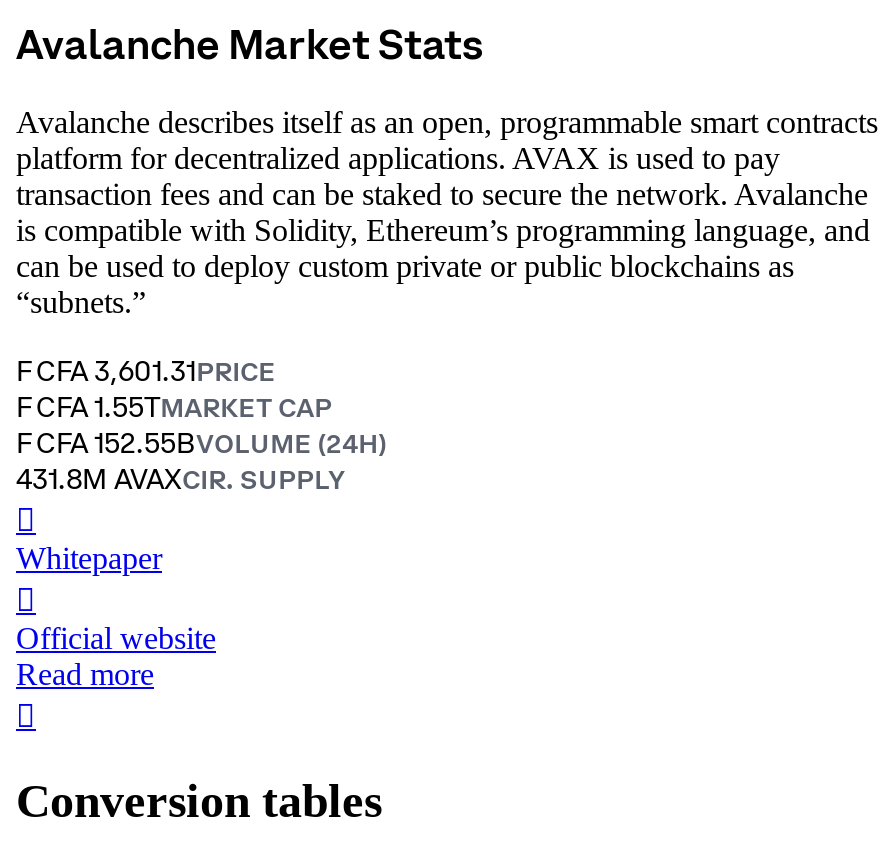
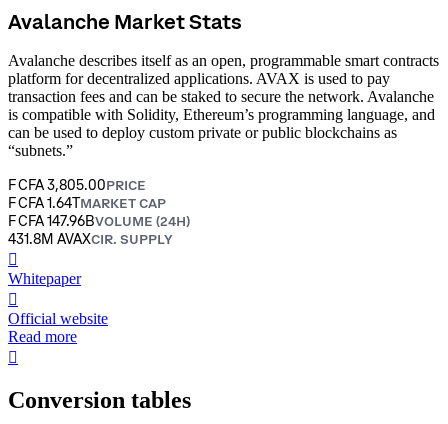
[16,352,276,388] F CFA 3,601.31PRICE -> [8,175,146,193] F CFA 3,805.00PRICE
[16,388,332,424] F CFA 1.55TMARKET CAP -> [8,193,166,211] F CFA 1.64TMARKET CAP
[16,424,386,460] F CFA 152.55BVOLUME (24H) -> [8,211,190,229] F CFA 147.96BVOLUME (24H)

